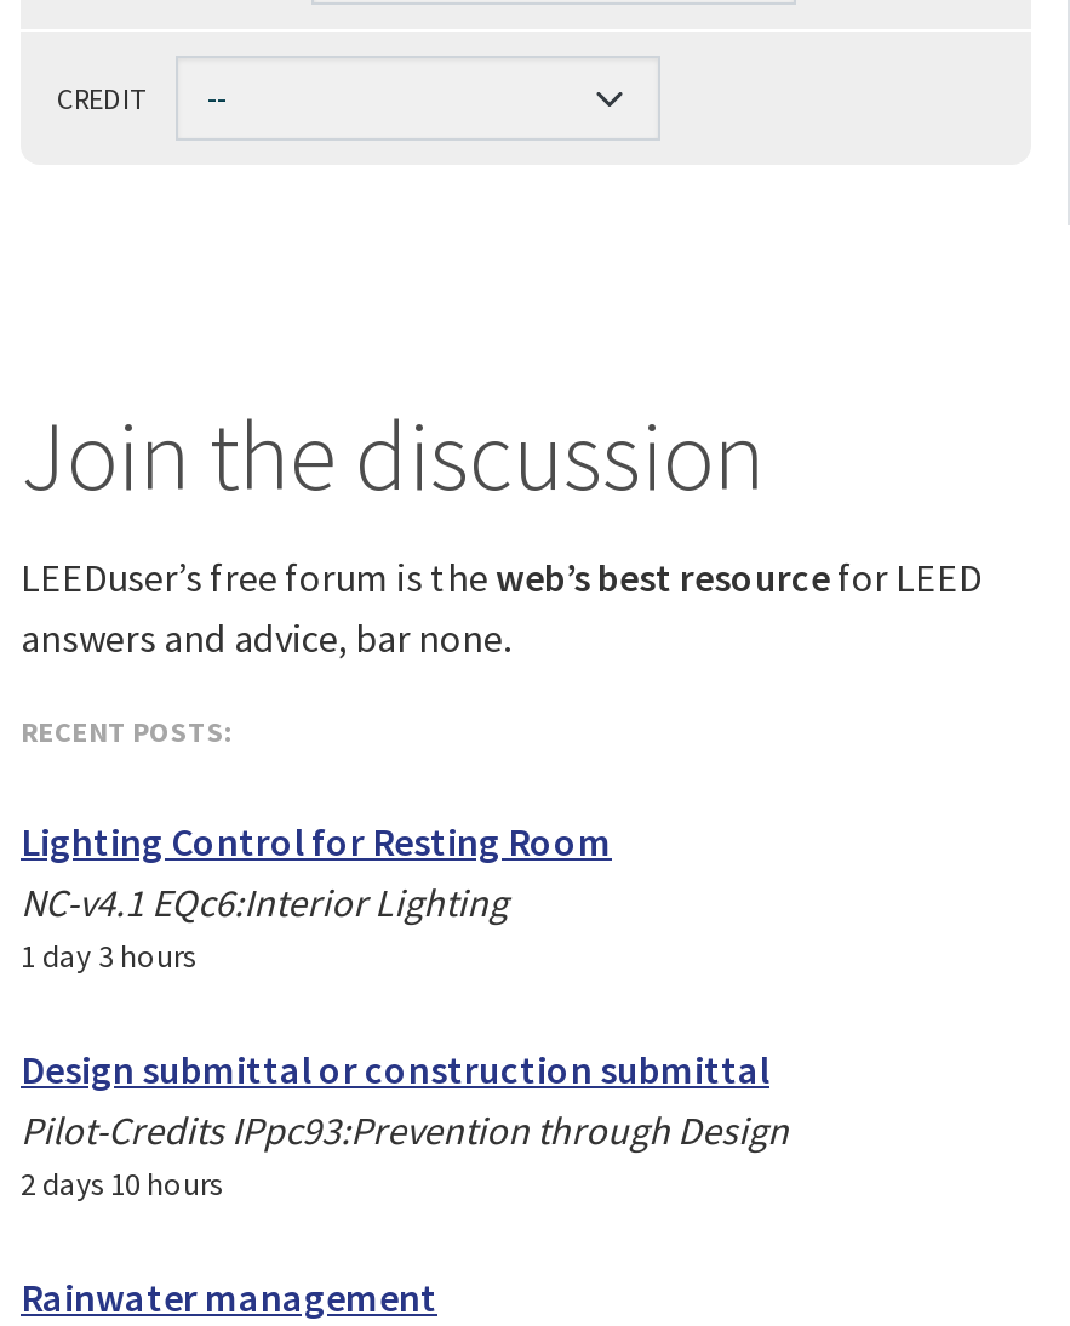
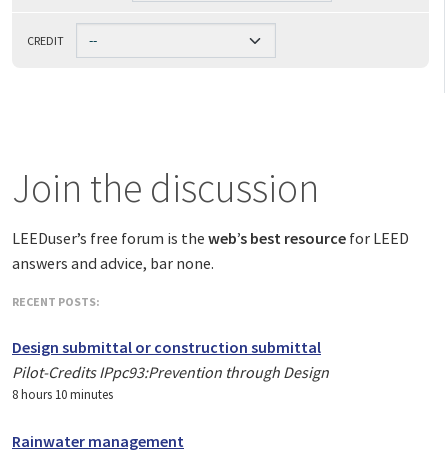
[21,816,612,976] Lighting Control for Resting Room | NC-v4.1 EQc6:Interior Lighting | 1 day 3 hours -> none
[21,1162,222,1204] 2 days 10 hours -> [12,385,113,402] 8 hours 10 minutes

